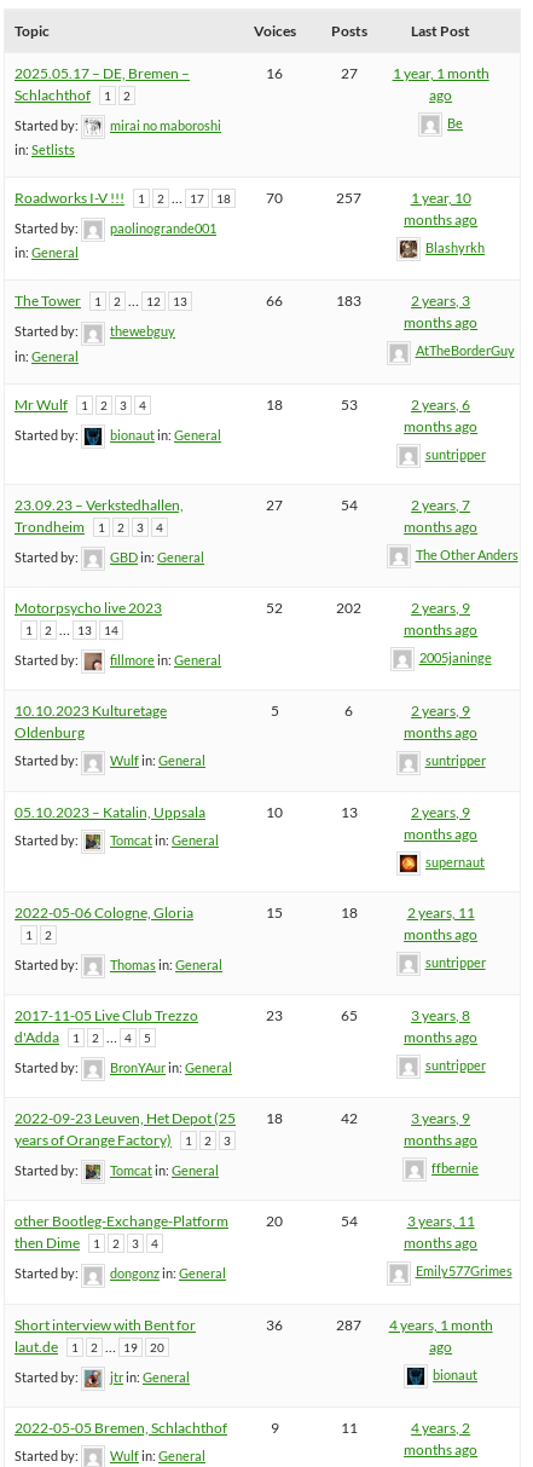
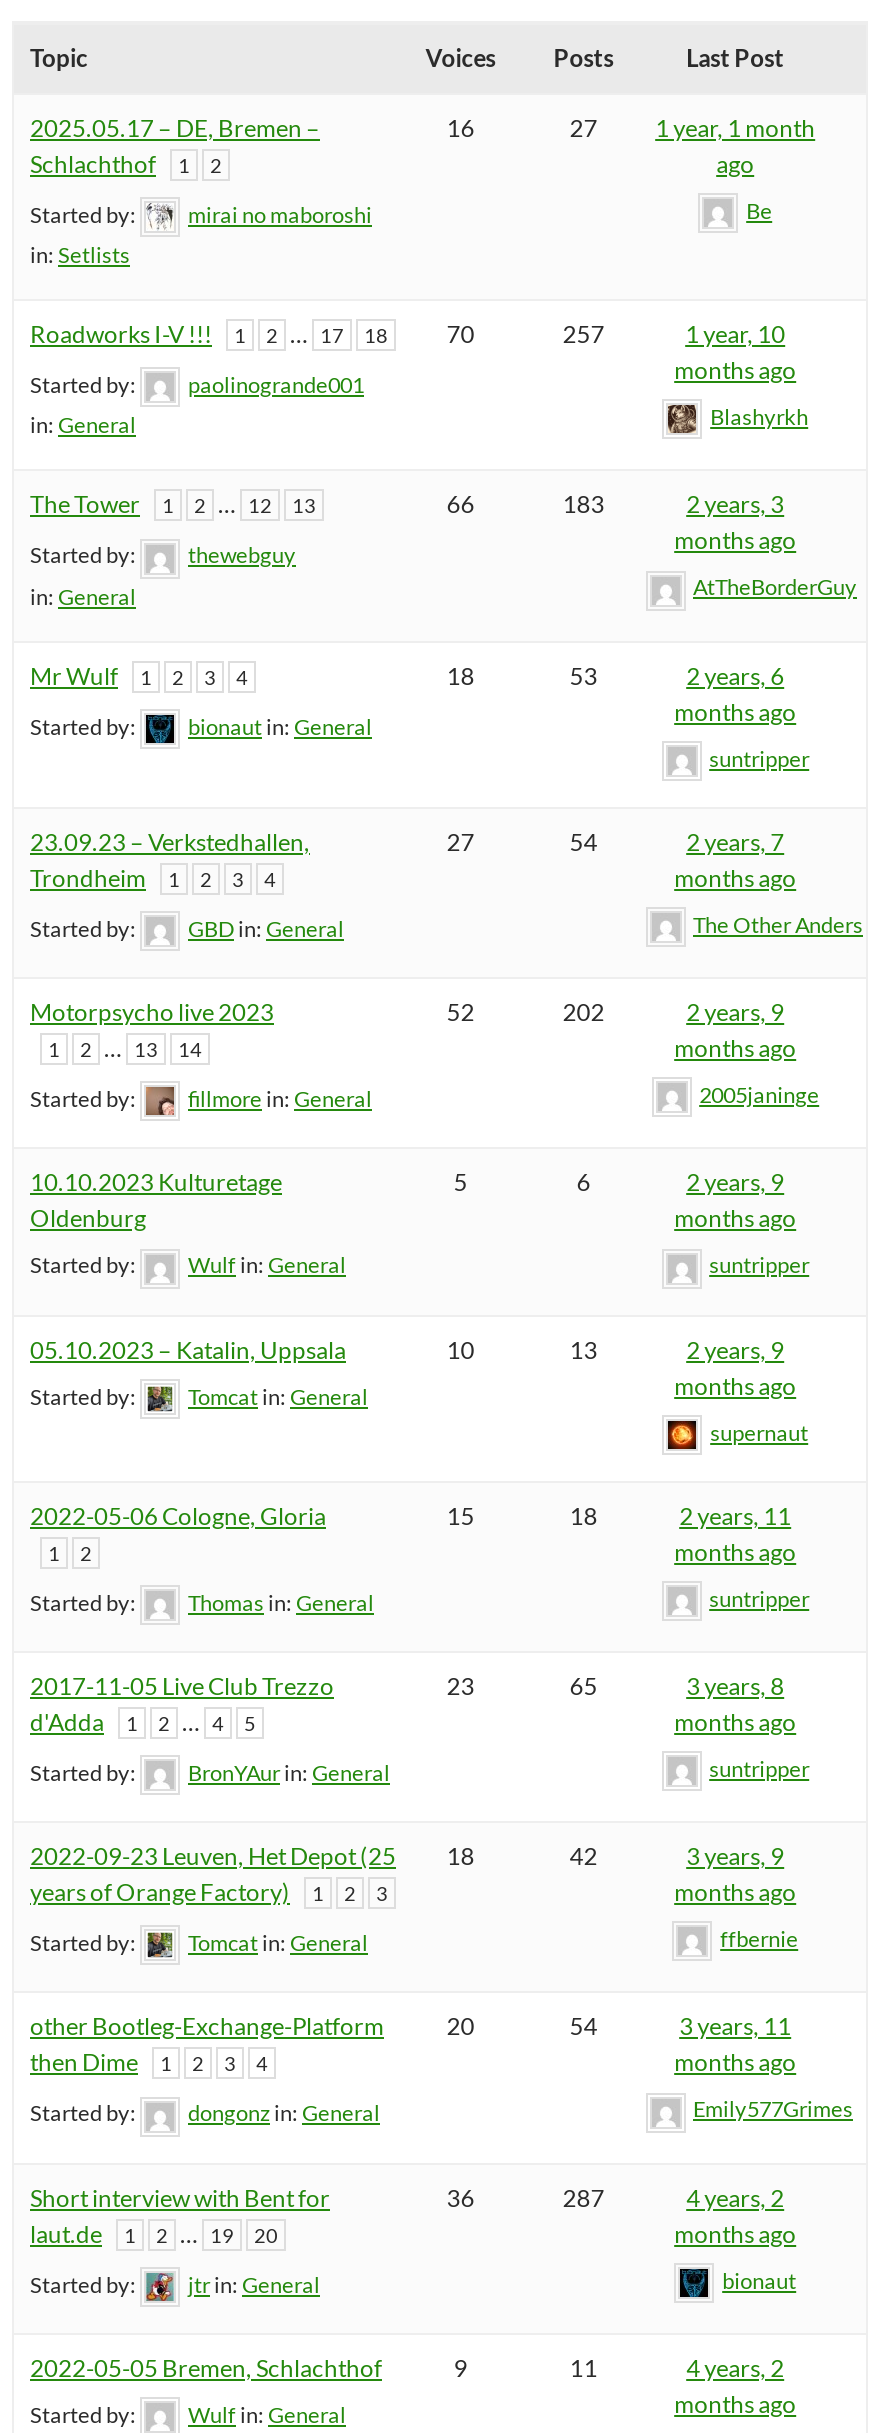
[389,1315,493,1355] 4 years, 1 month | ago -> [674,2182,796,2248] 4 years, 2 | months ago

